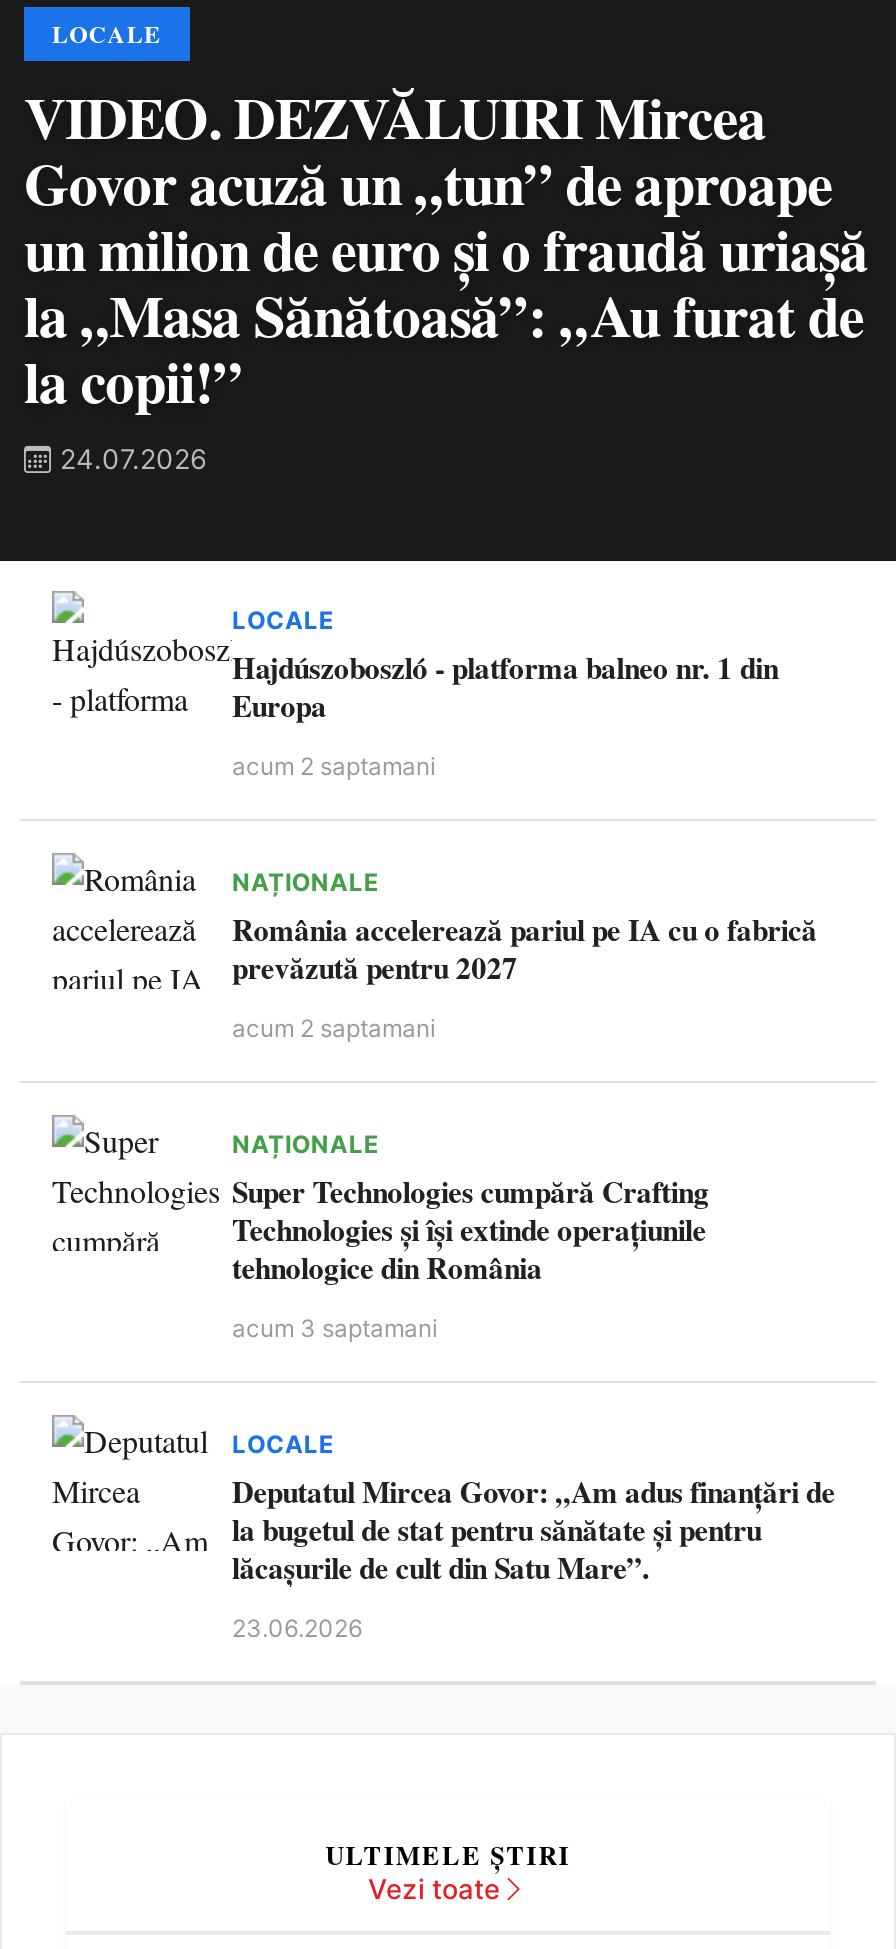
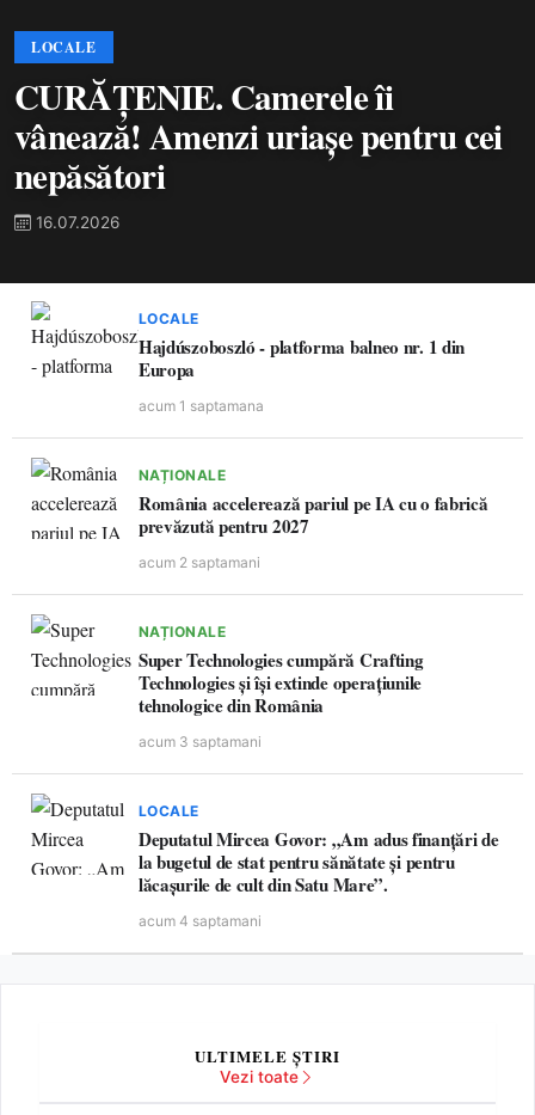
[24,75,868,475] VIDEO. DEZVĂLUIRI Mircea | Govor acuză un „tun” de aproape | un milion de euro și o fraudă uriașă | la „Masa Sănătoasă”: „Au furat de | la copii!” | 24.07.2026 -> [14,72,503,232] CURĂȚENIE. Camerele îi | vânează! Amenzi uriașe pentru cei | nepăsători | 16.07.2026
[232,751,436,781] acum 2 saptamani -> [139,397,264,415] acum 1 saptamana
[232,1613,362,1643] 23.06.2026 -> [139,912,262,930] acum 4 saptamani

